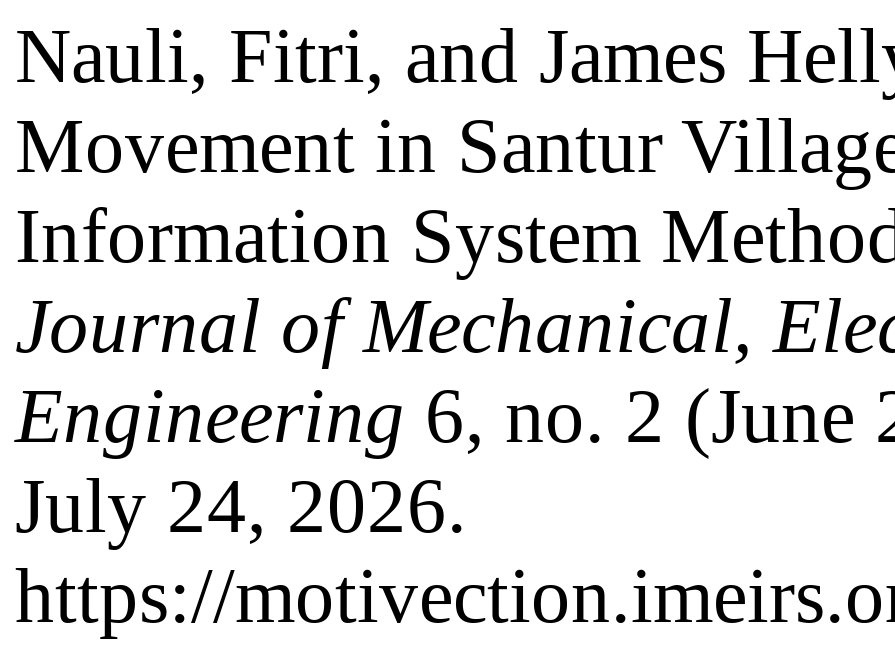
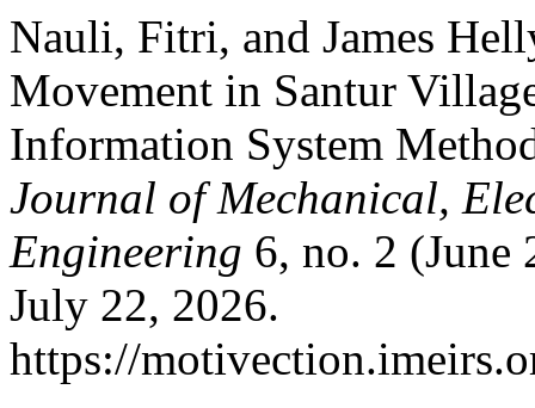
[15,462,467,548] July 24, 2026. -> [10,279,279,330] July 22, 2026.

